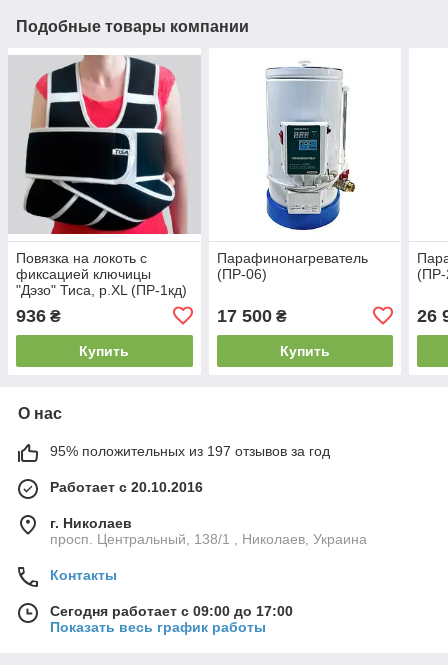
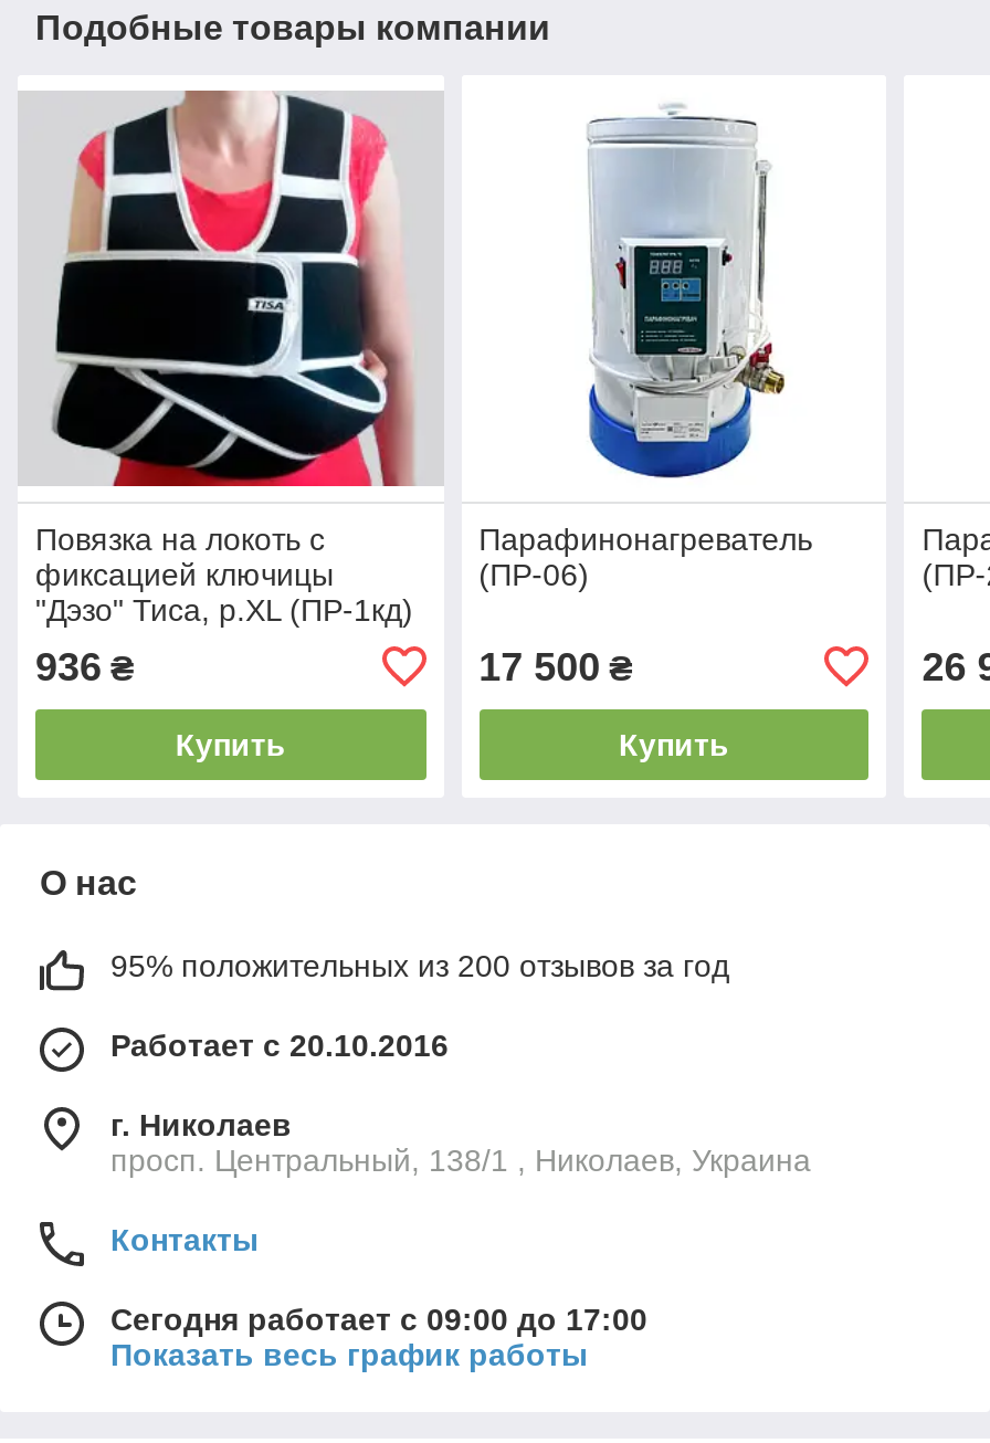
[50,443,330,459] 95% положительных из 197 отзывов за год -> [110,948,729,983] 95% положительных из 200 отзывов за год

